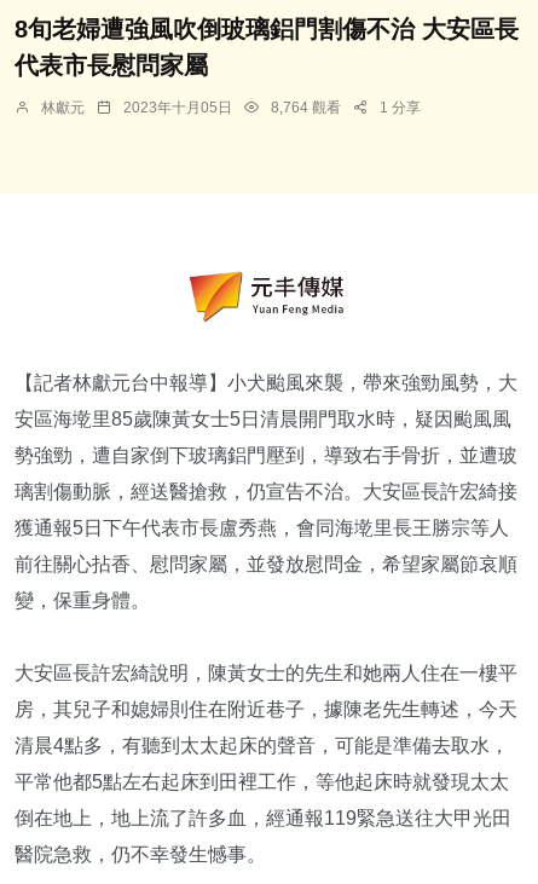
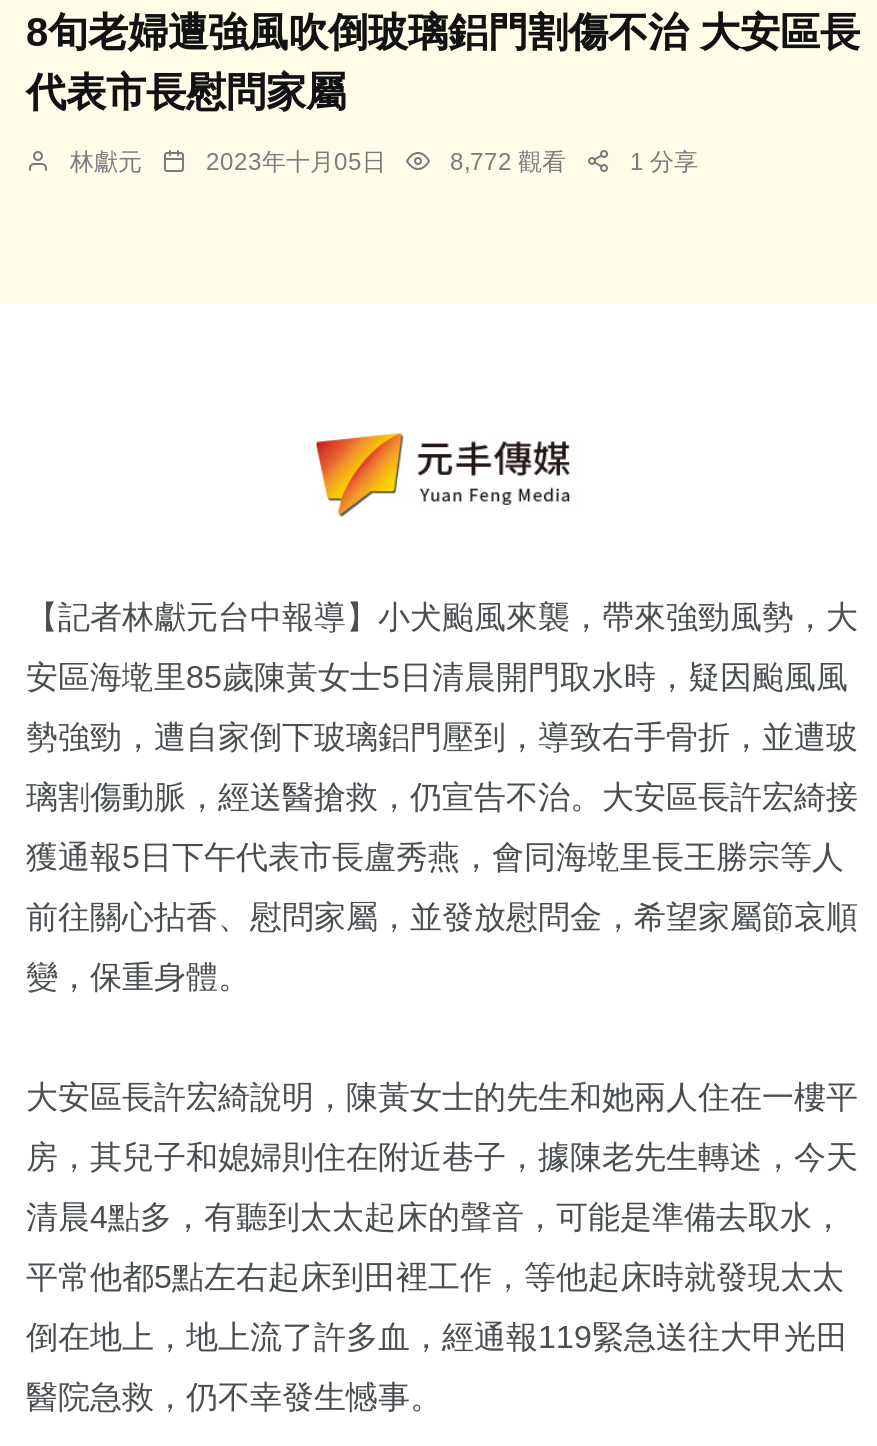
[271,100,341,116] 8,764 觀看 -> [450,149,566,177] 8,772 觀看

